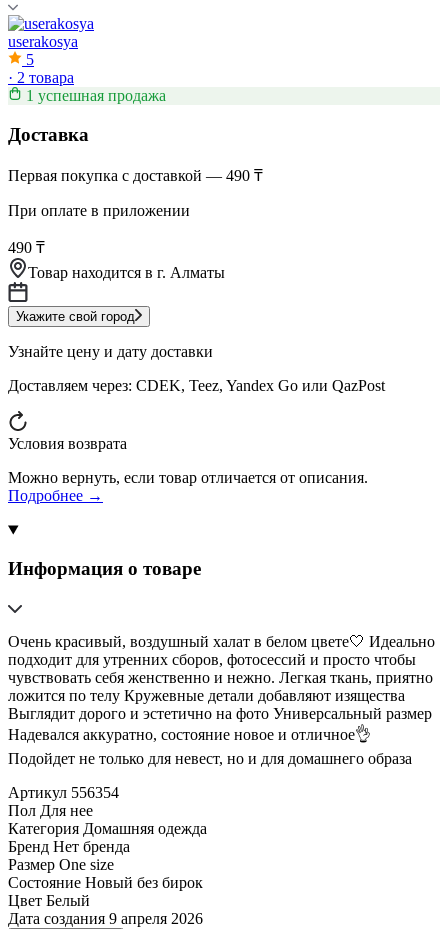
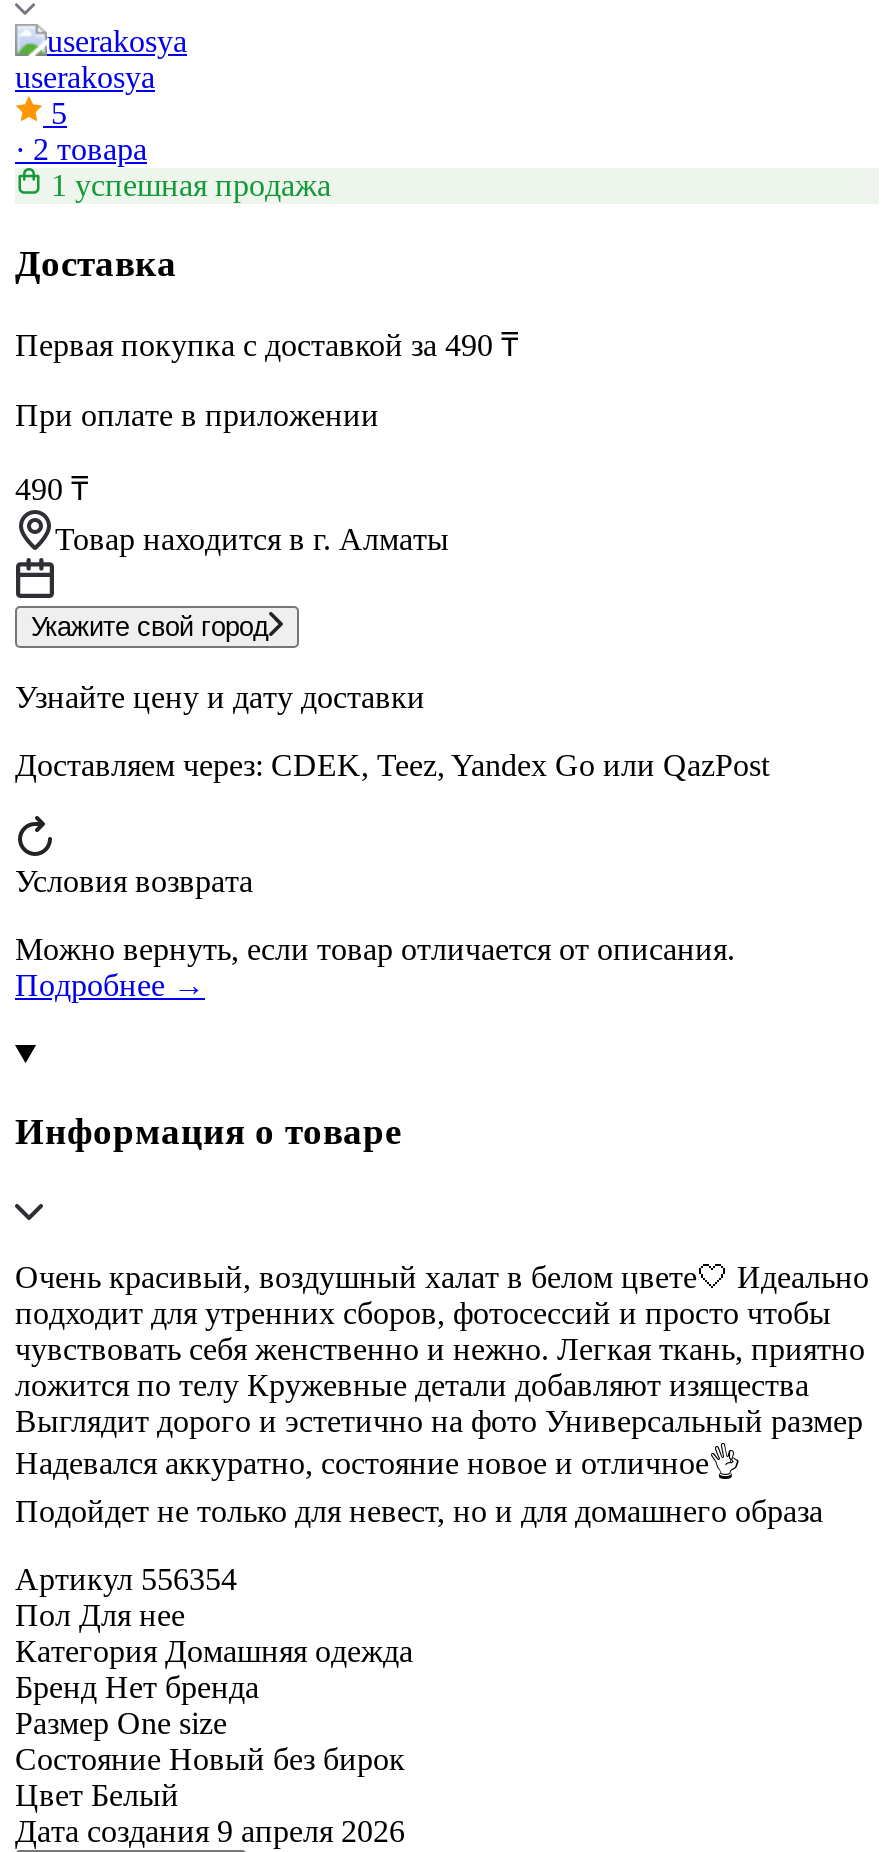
[8,167,263,184] Первая покупка с доставкой — 490 ₸ -> [15,329,519,363] Первая покупка с доставкой за 490 ₸

